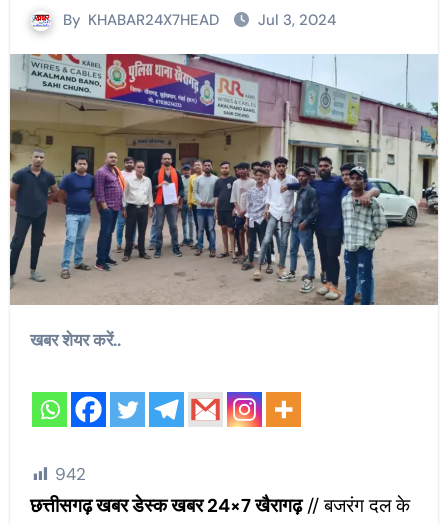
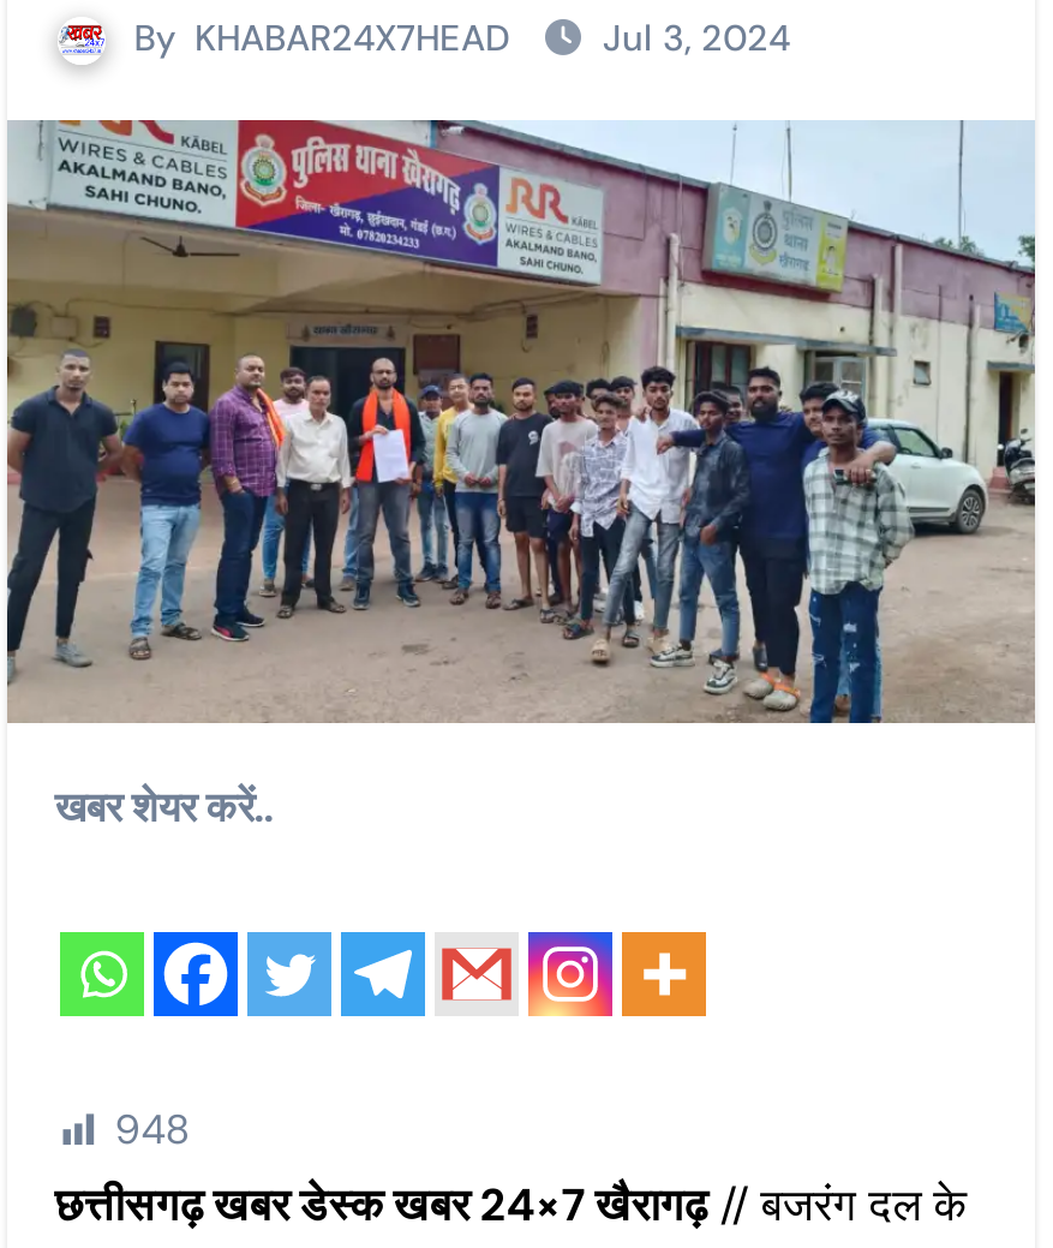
[55,463,86,485] 942 -> [115,1103,189,1156] 948

